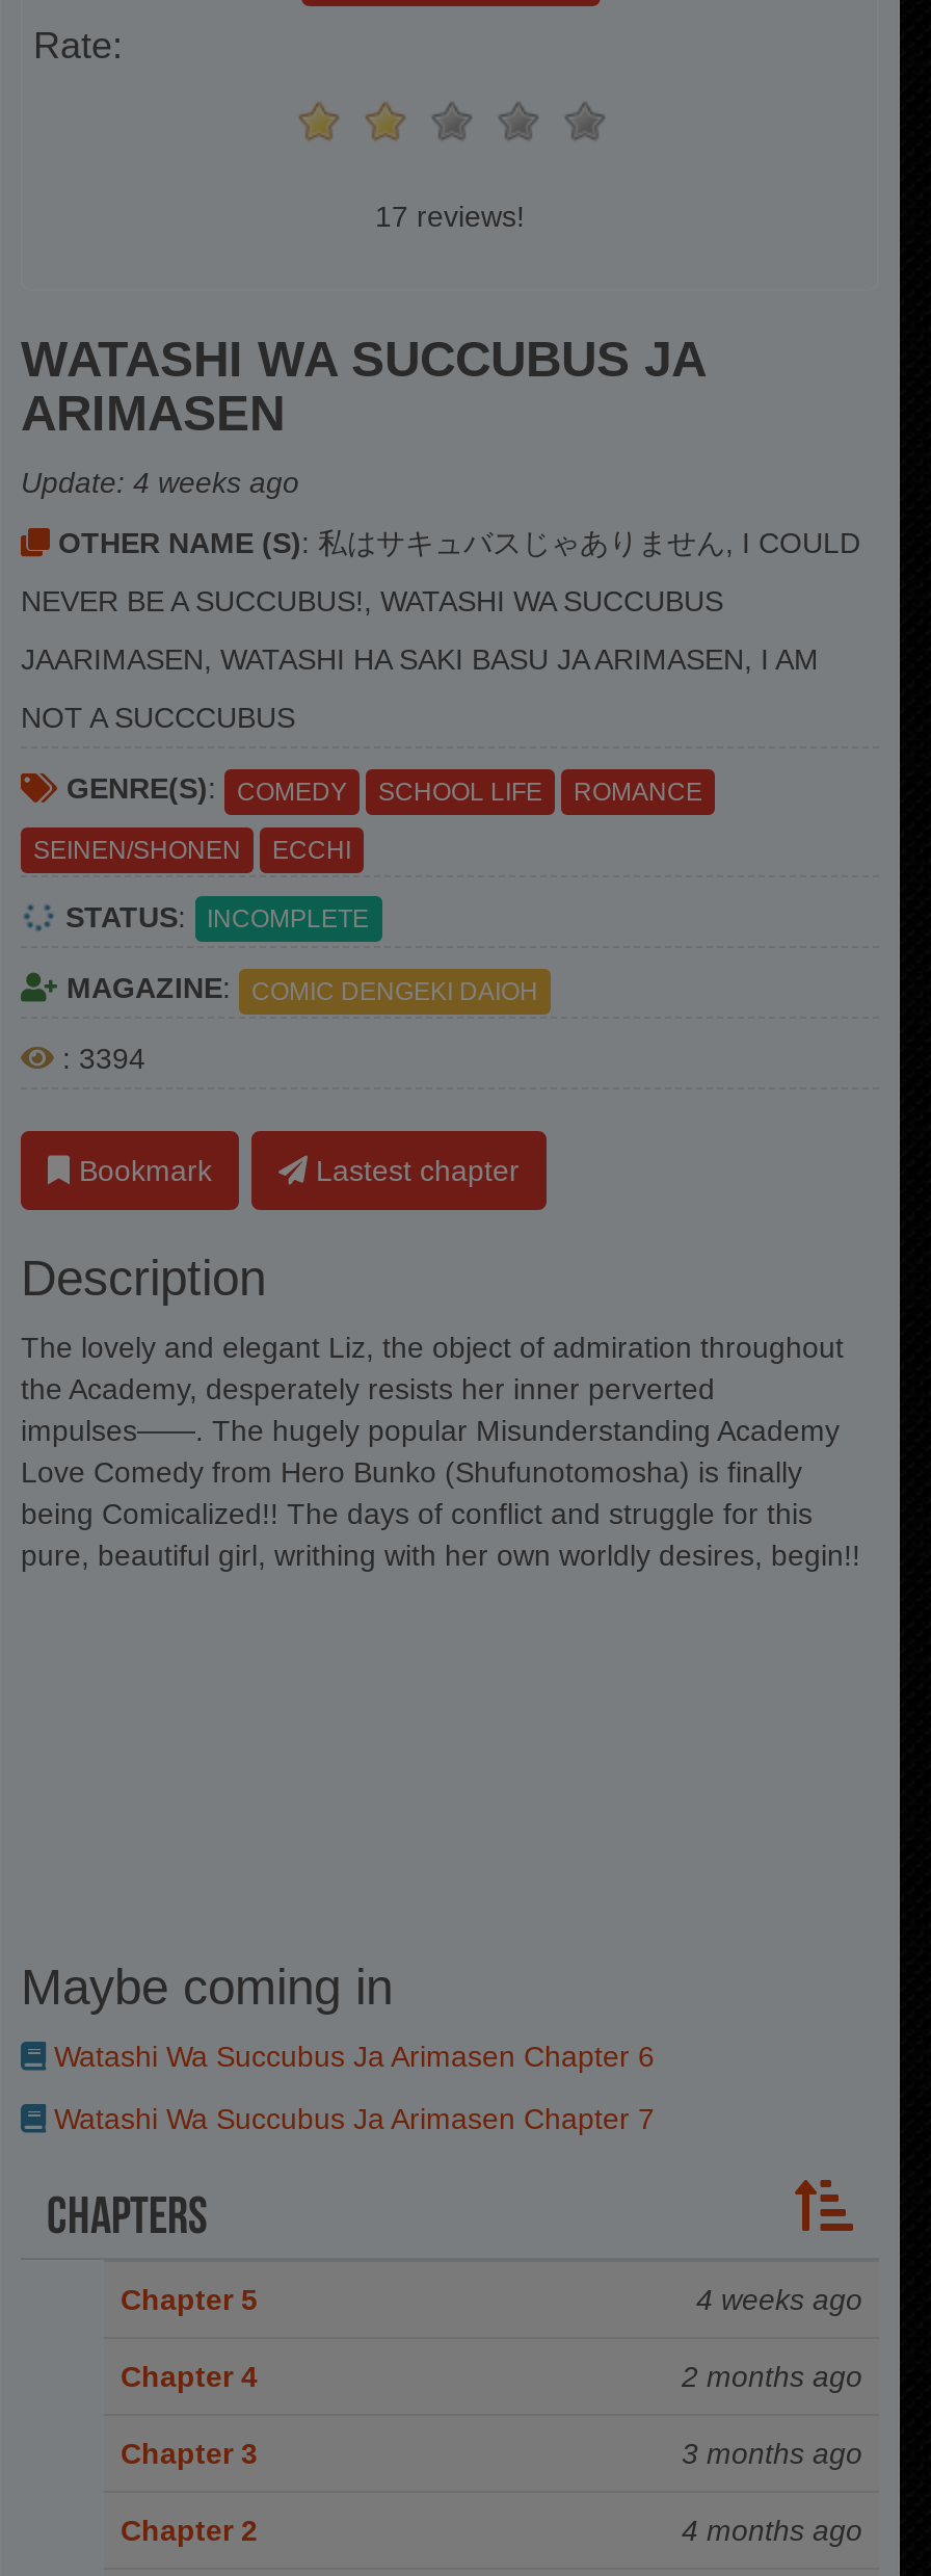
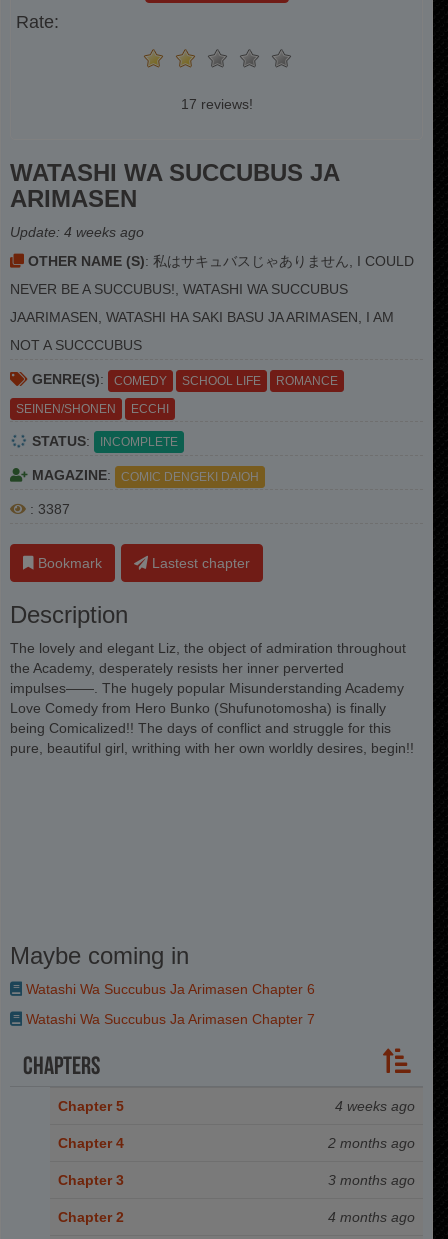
[62,1042,145,1075] : 3394 -> [30,501,70,517] : 3387

